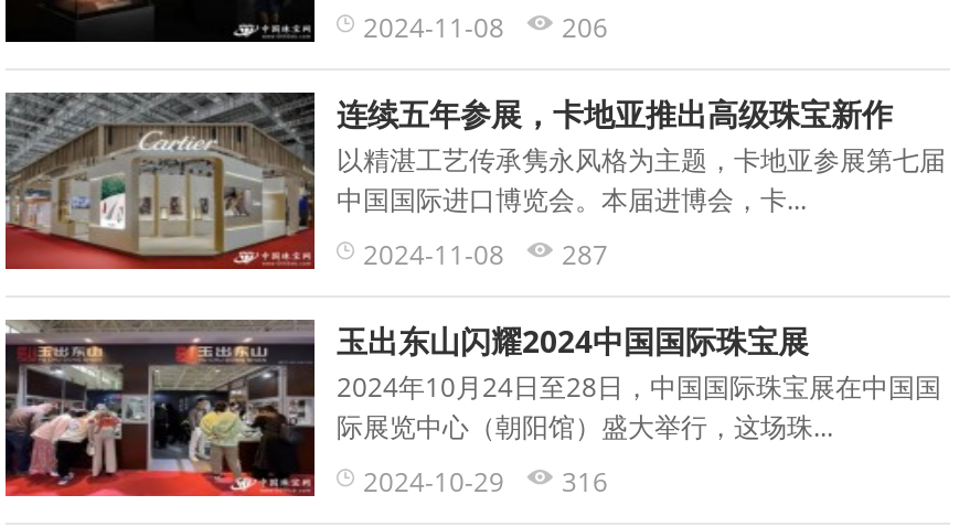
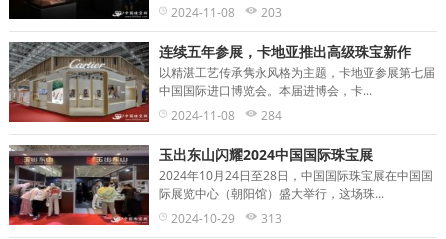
[363,9,608,46] 2024-11-08 206 -> [171,4,282,21] 2024-11-08 203
[363,236,608,273] 2024-11-08 287 -> [171,107,282,124] 2024-11-08 284
[363,463,608,501] 2024-10-29 316 -> [171,210,282,227] 2024-10-29 313

